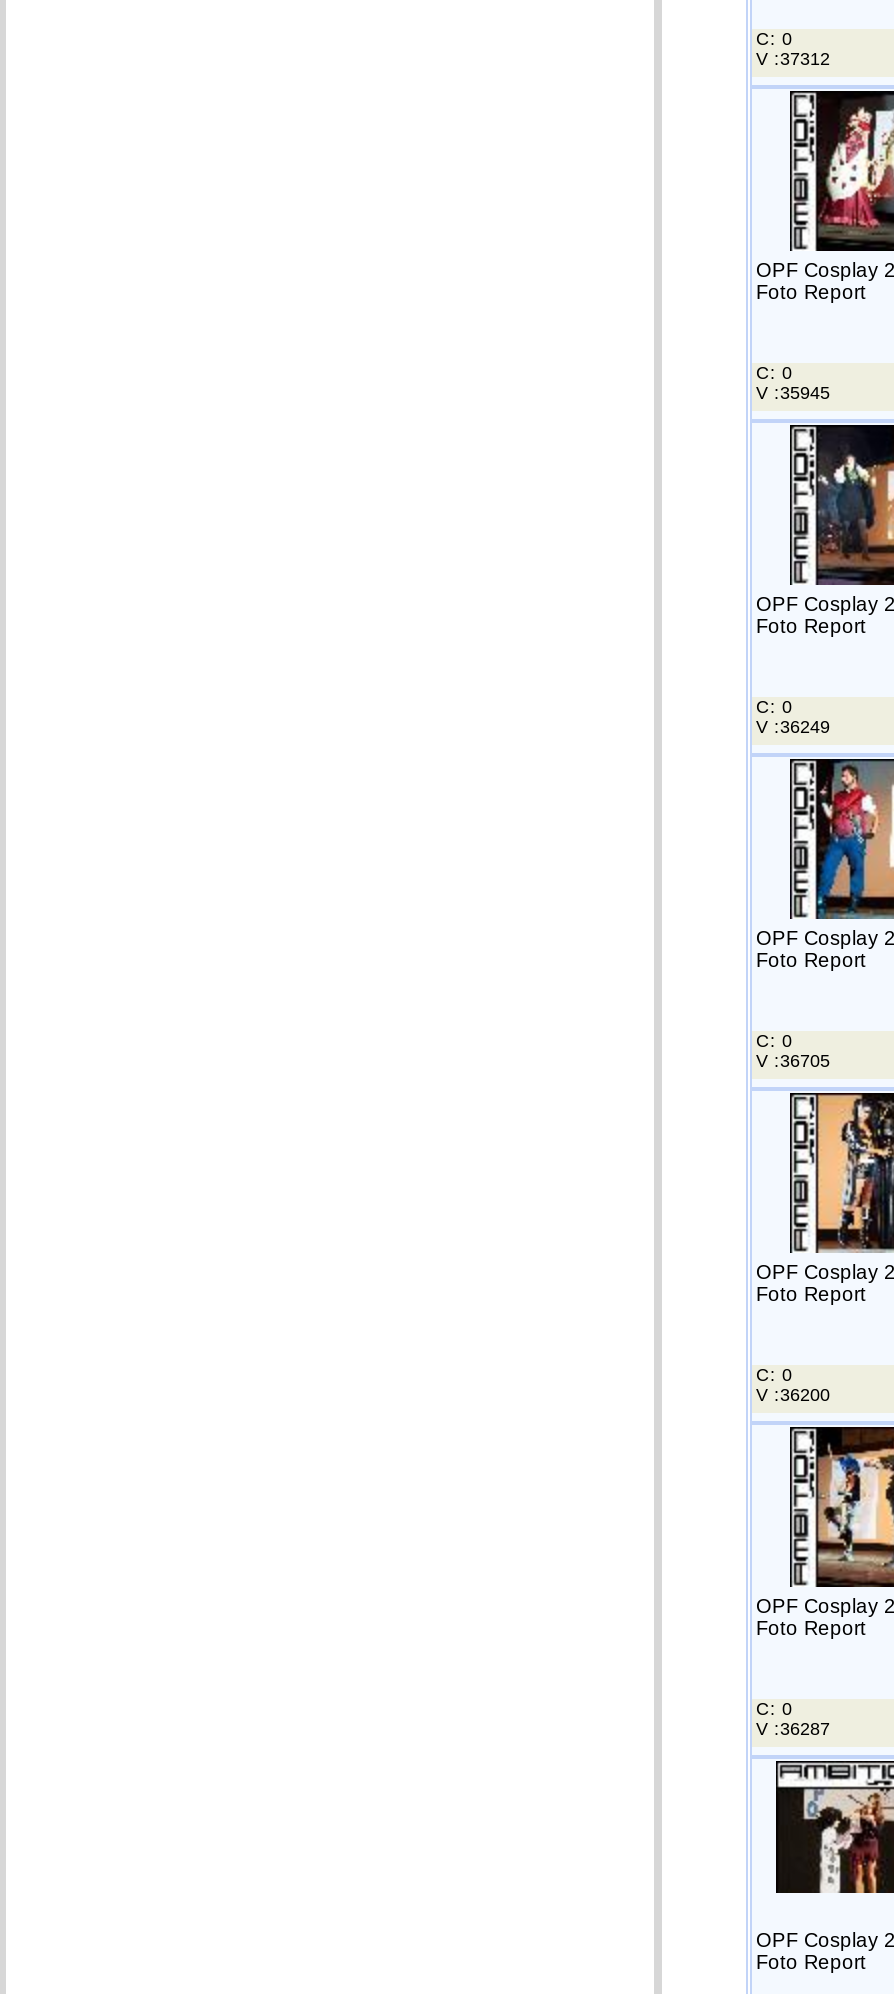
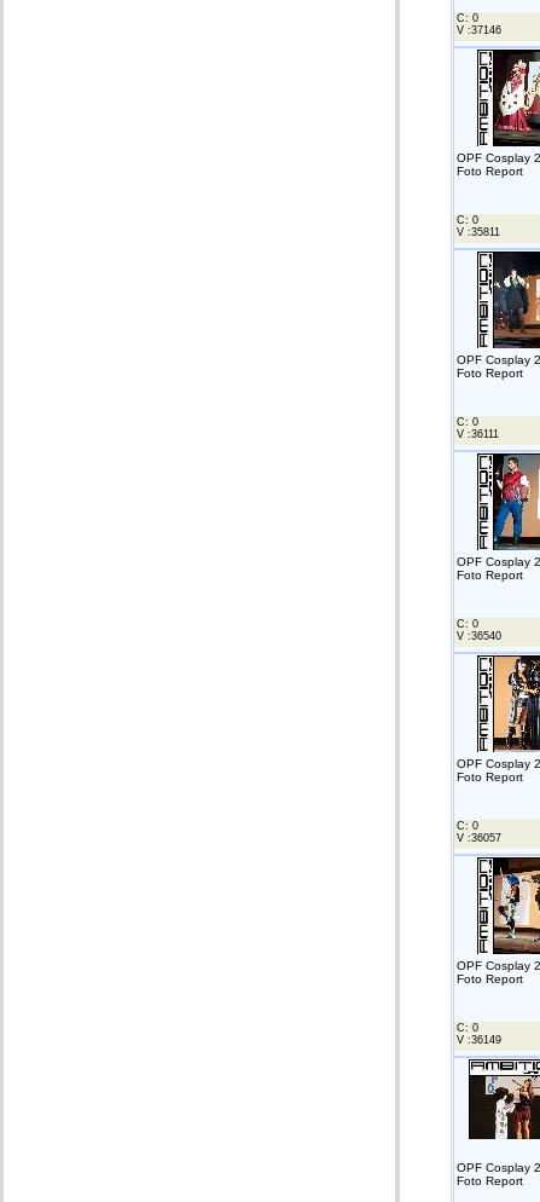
[756,49,830,69] V :37312 -> [457,24,501,36] V :37146
[756,383,830,403] V :35945 -> [457,226,500,238] V :35811
[756,717,830,737] V :36249 -> [457,428,499,440] V :36111
[756,1051,830,1071] V :36705 -> [457,630,501,642] V :36540
[756,1385,830,1405] V :36200 -> [457,832,501,844] V :36057
[756,1719,830,1739] V :36287 -> [457,1034,501,1046] V :36149

